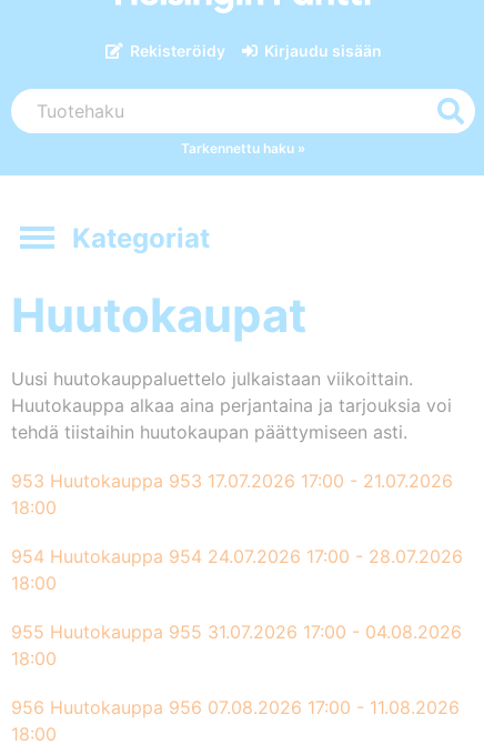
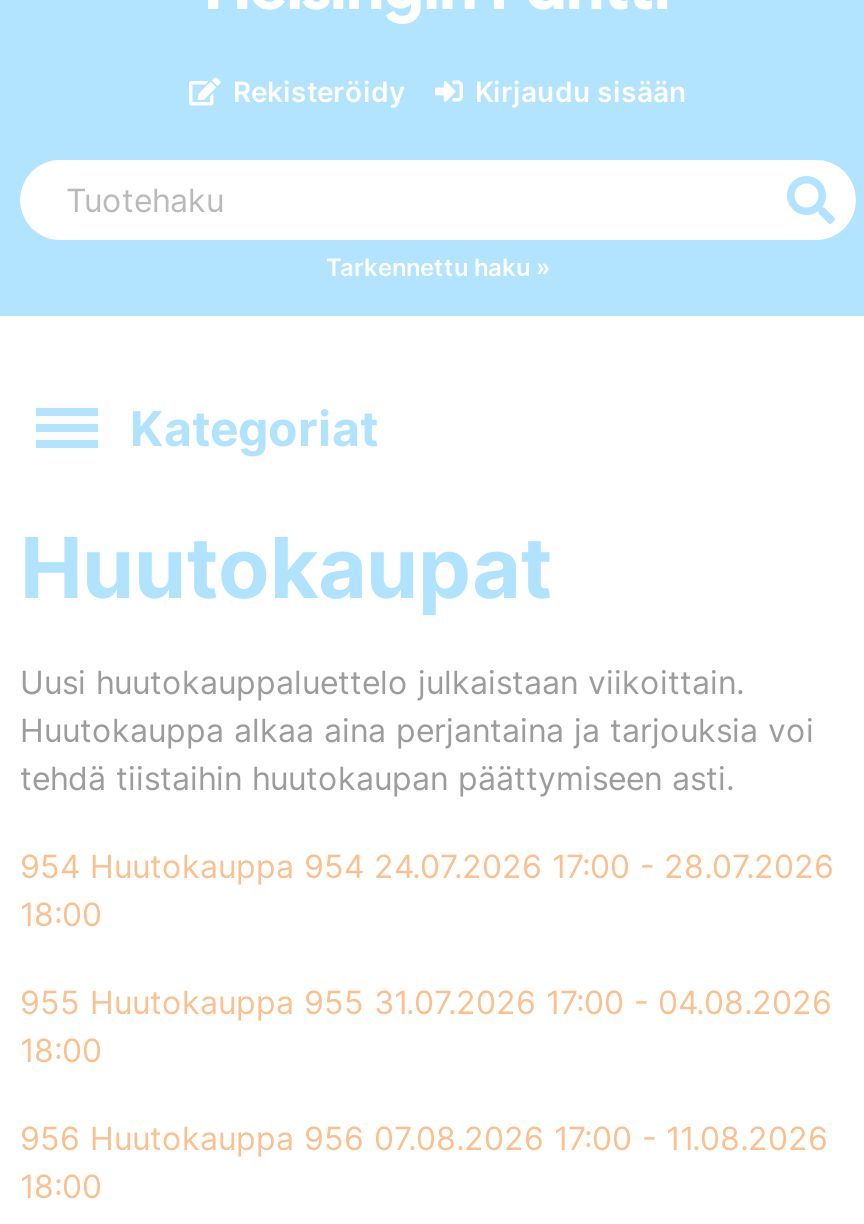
[11,470,453,519] 953 Huutokauppa 953 17.07.2026 17:00 - 21.07.2026 | 18:00 -> none

